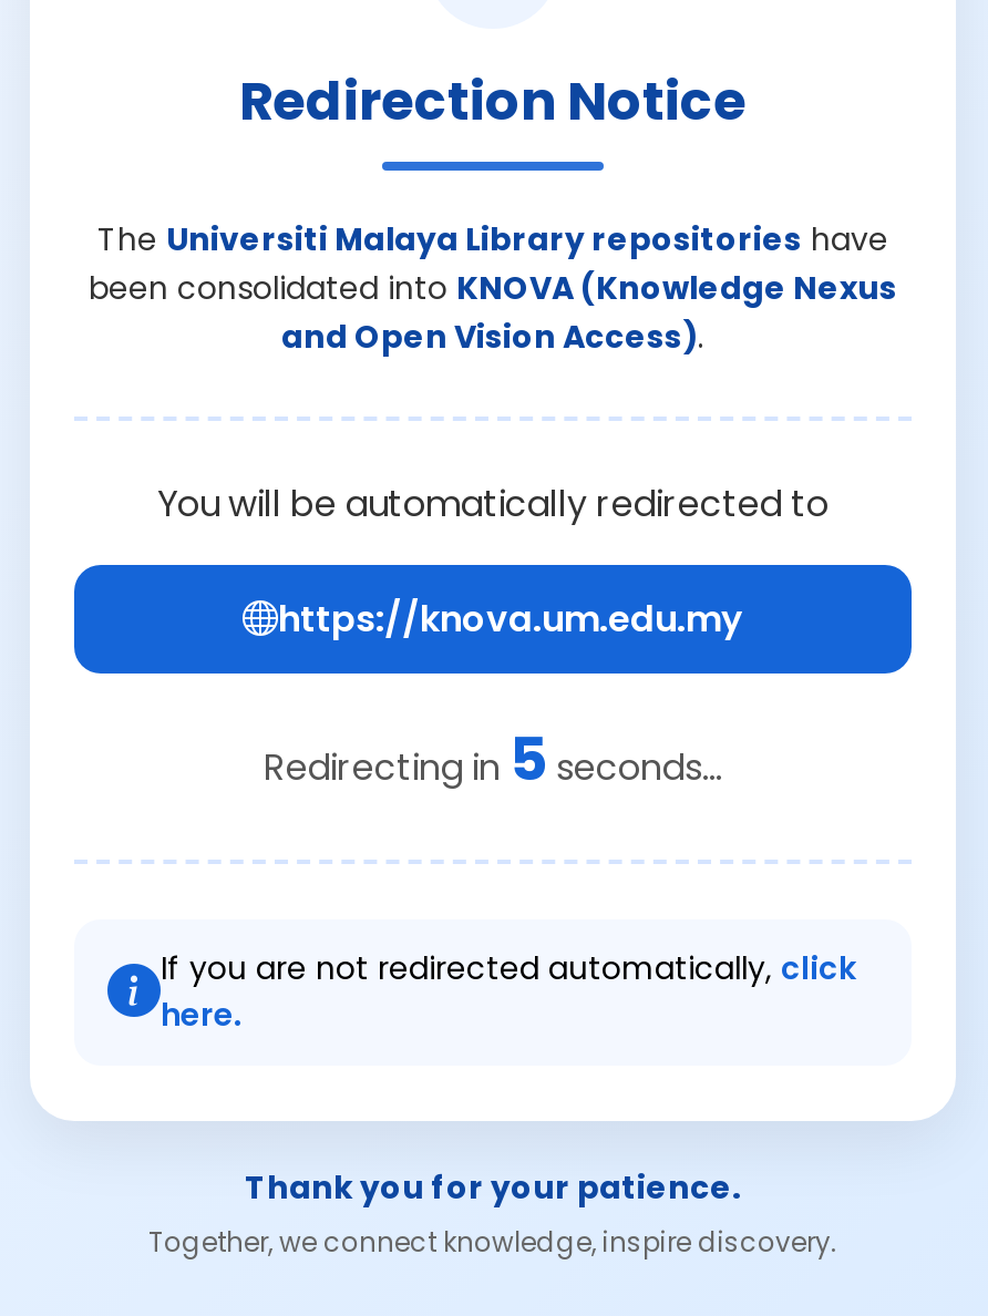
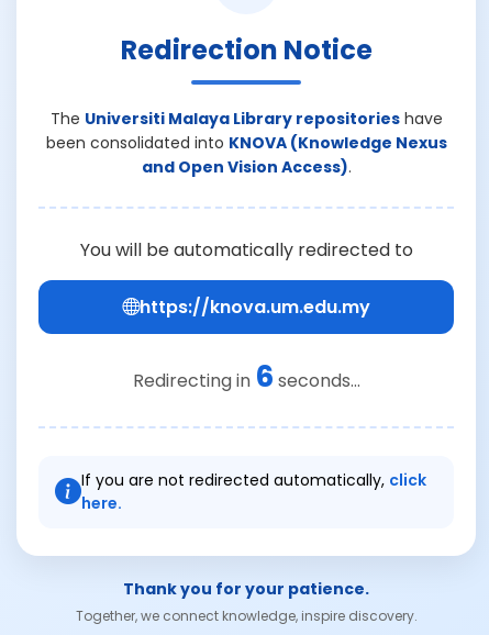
[264,719,722,799] Redirecting in 5seconds... -> [132,357,360,396] Redirecting in 6seconds...

